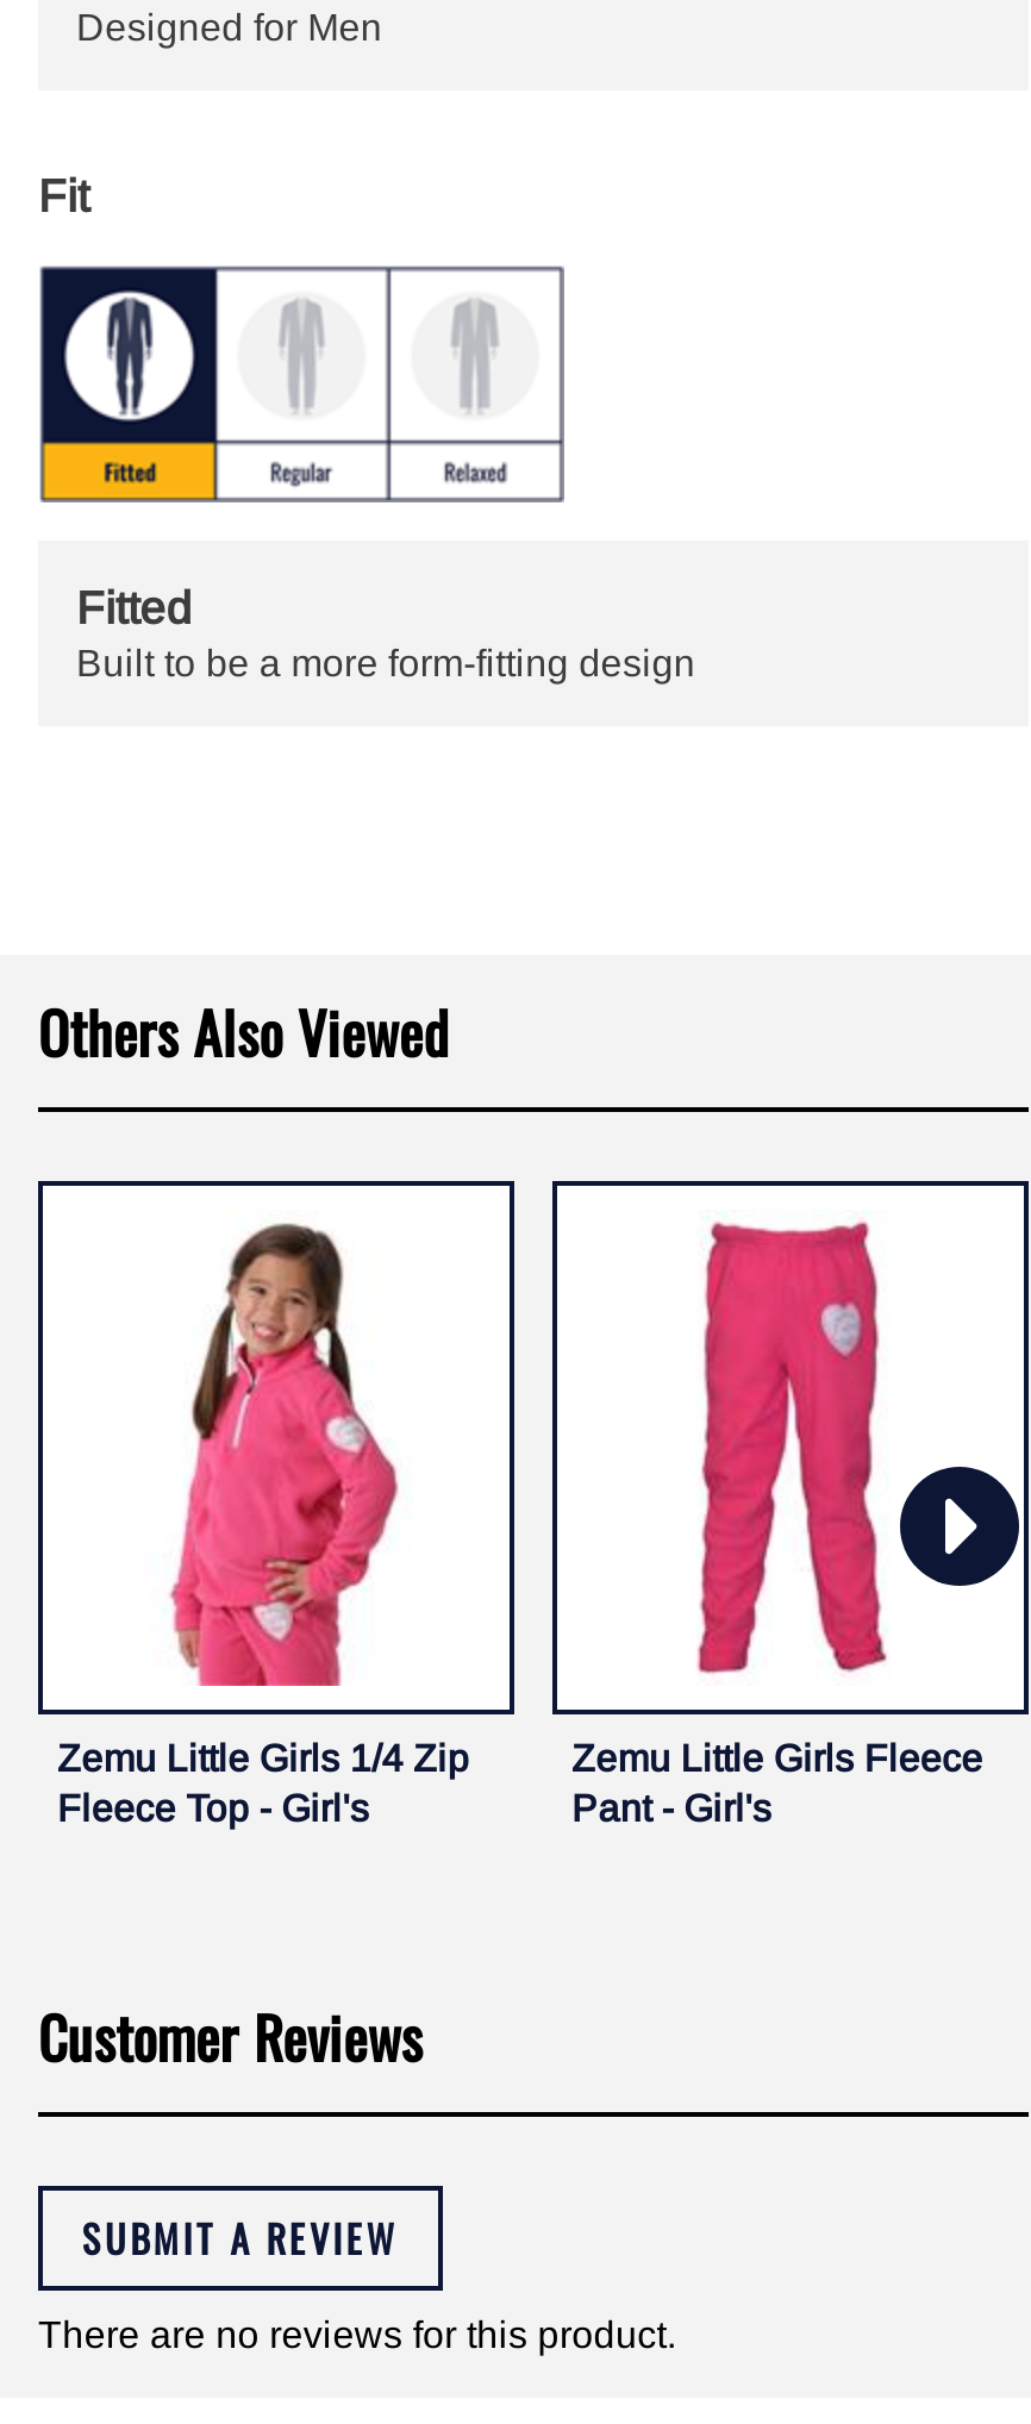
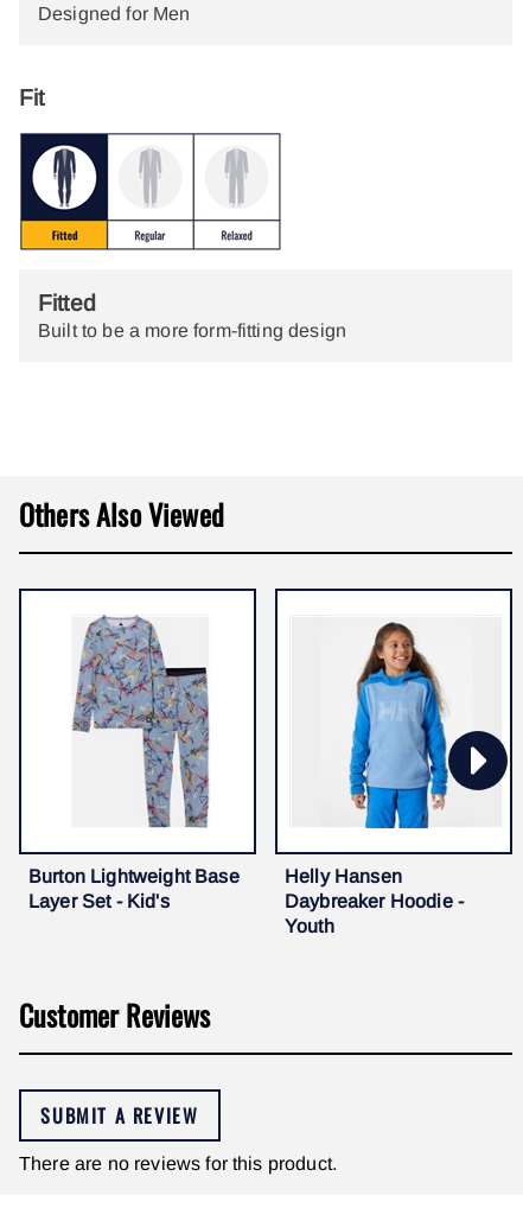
[57,1222,469,1828] [image] | Zemu Little Girls 1/4 Zip | Fleece Top - Girl's -> [28,610,239,911] [image] | Burton Lightweight Base | Layer Set - Kid's
[571,1219,983,1828] [image] | Zemu Little Girls Fleece | Pant - Girl's -> [285,610,464,936] [image] | Helly Hansen | Daybreaker Hoodie - | Youth

